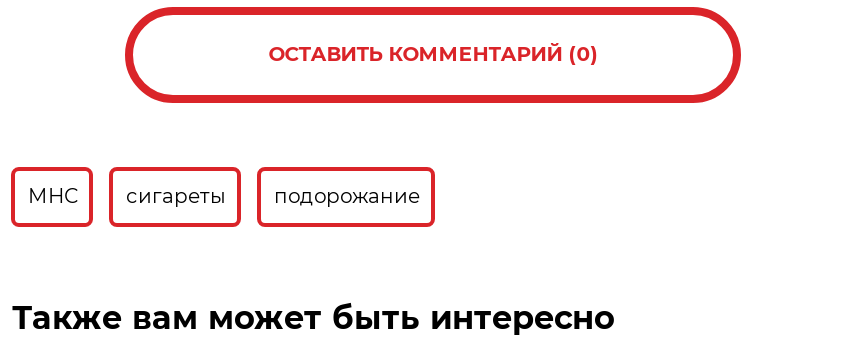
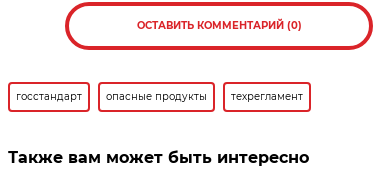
[28,183,420,209] МНС | сигареты | подорожание -> [16,90,303,103] госстандарт | опасные продукты | техрегламент

